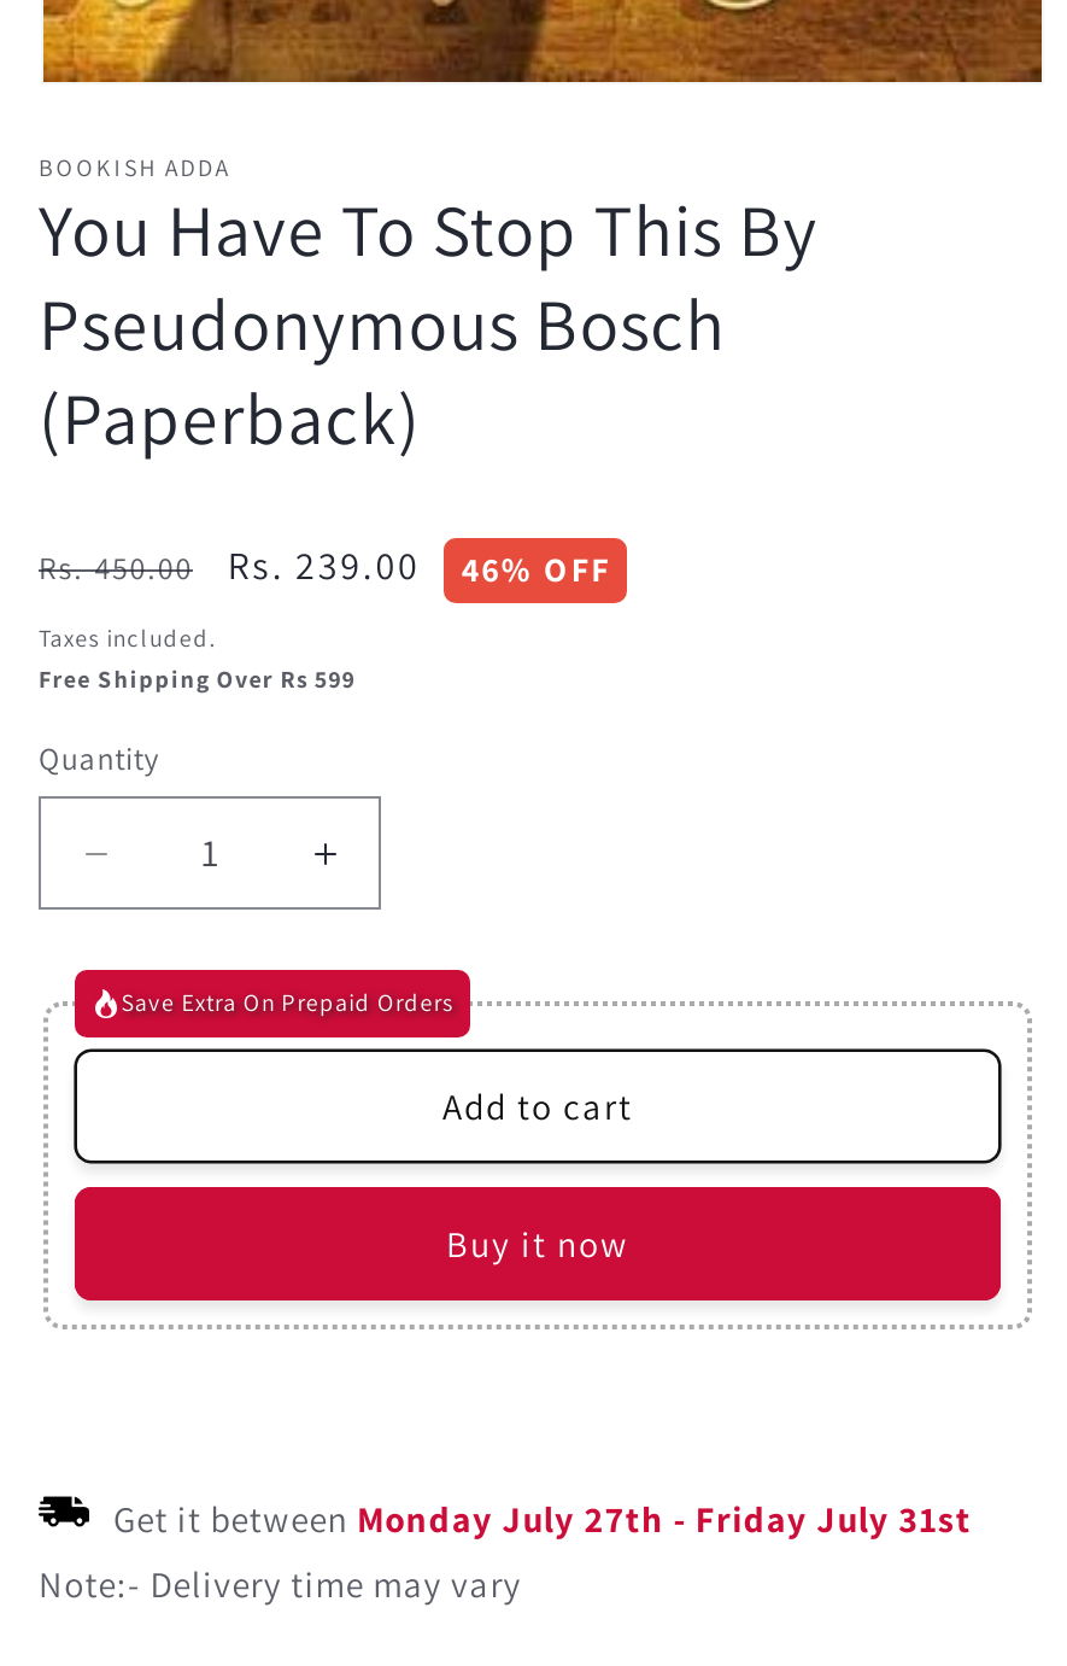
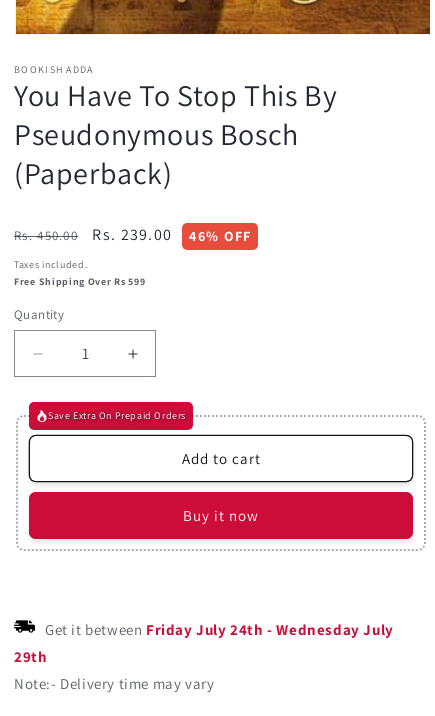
[113,1495,972,1541] Get it between Monday July 27th - Friday July 31st -> [14,620,394,666] Get it between Friday July 24th - Wednesday July | 29th

